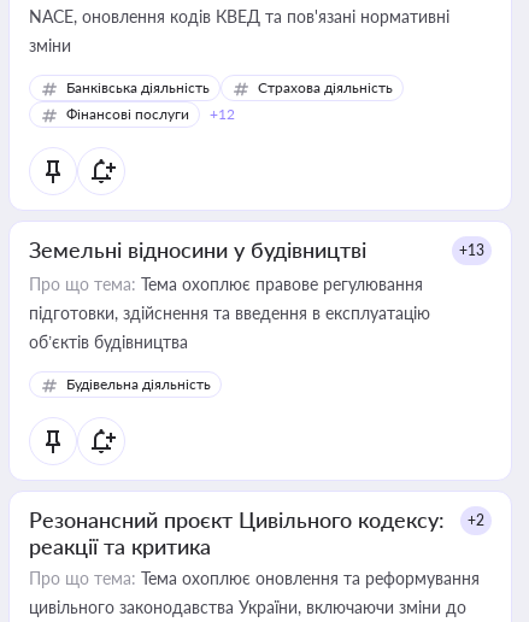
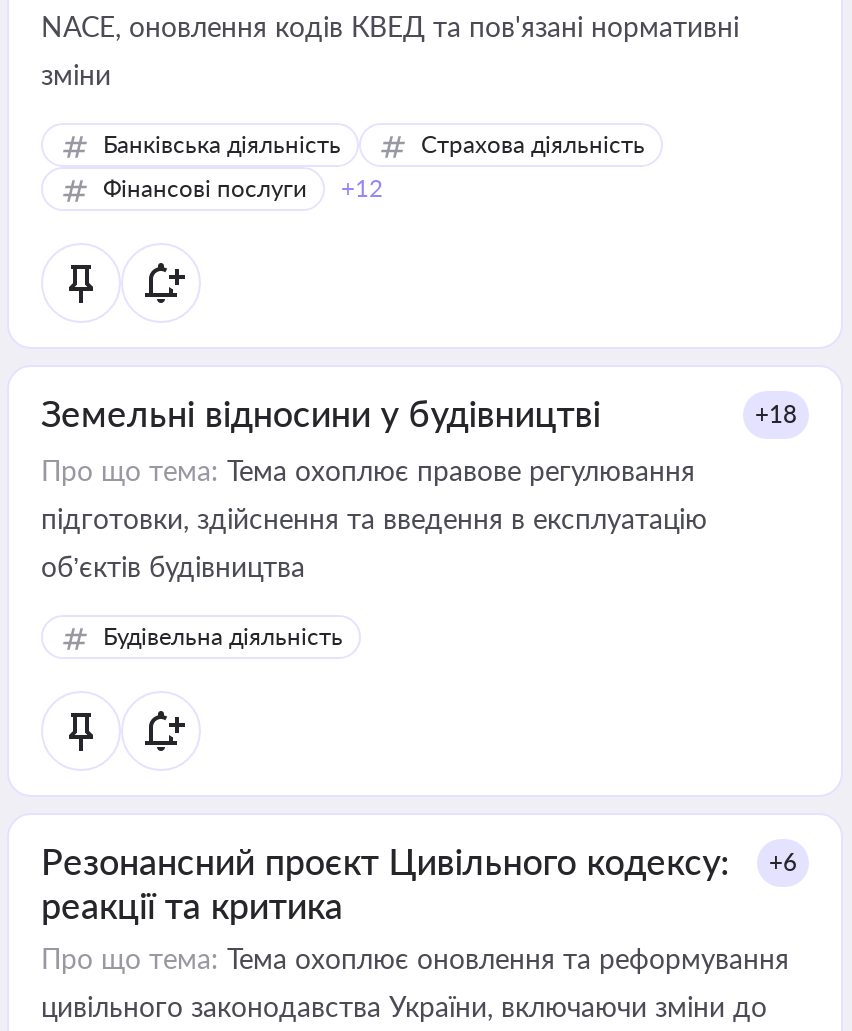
[459,241,484,259] +13 -> [755,399,797,429] +18
[29,506,484,533] Резонансний проєкт Цивільного кодексу: +2 -> [41,839,797,883] Резонансний проєкт Цивільного кодексу: +6

